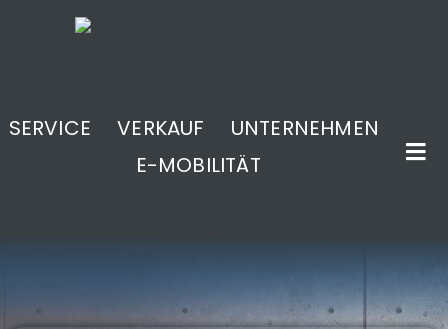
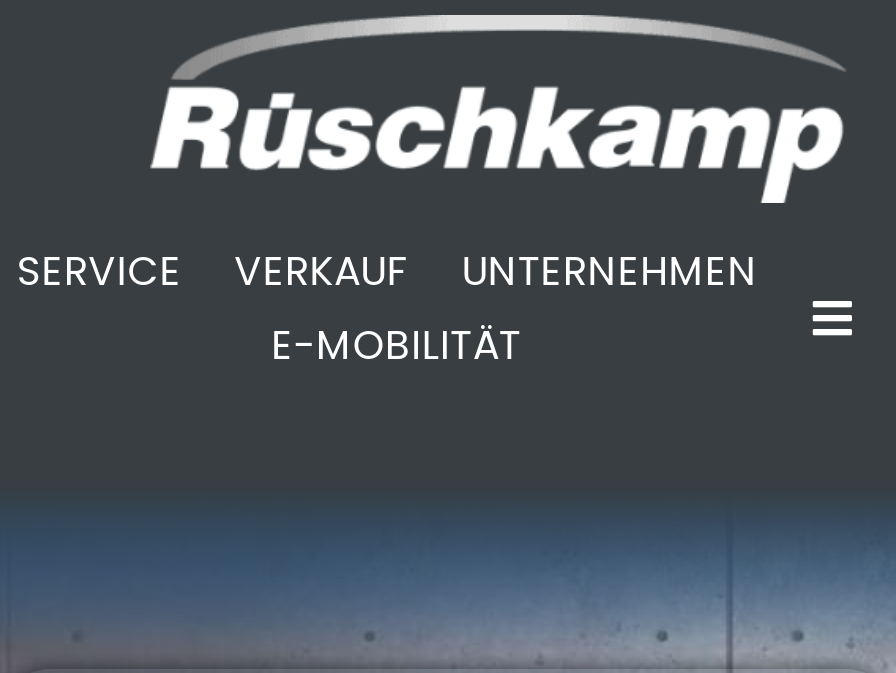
none -> [150,13,846,205] [image]

